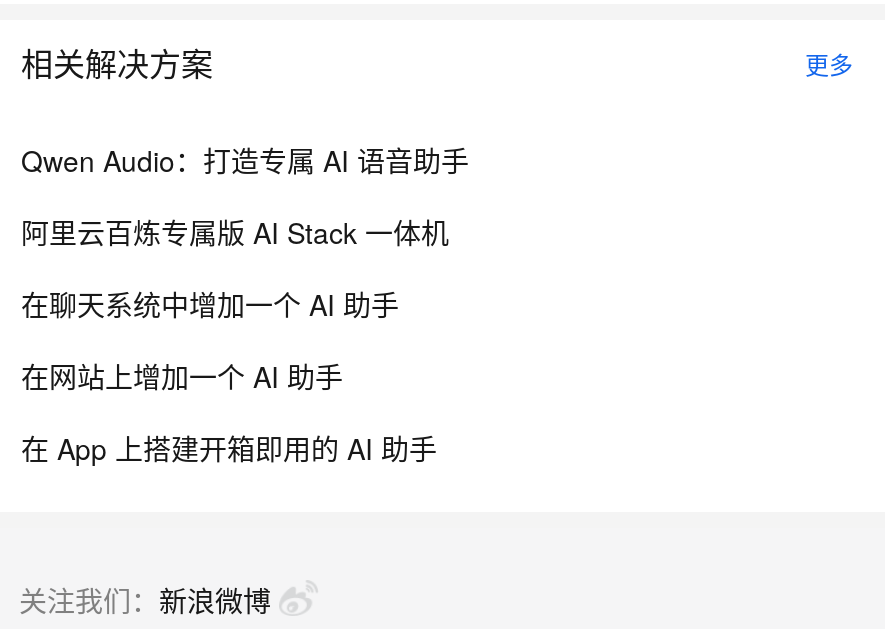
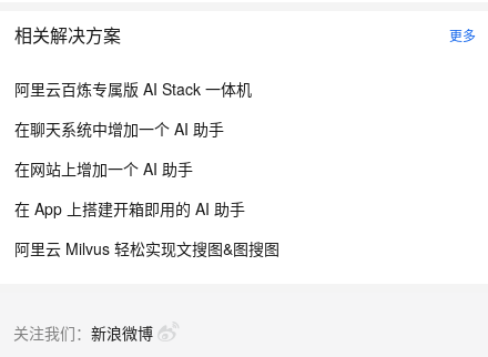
[21,140,469,180] Qwen Audio：打造专属 AI 语音助手 -> none
moved [21,212,449,468] -> [14,78,252,220]: 阿里云百炼专属版 AI Stack 一体机 | 在聊天系统中增加一个 AI 助手 | 在网站上增加一个 AI 助手 | 在 App 上搭建开箱即用的 AI 助手
none -> [14,237,279,259] 阿里云 Milvus 轻松实现文搜图&图搜图

